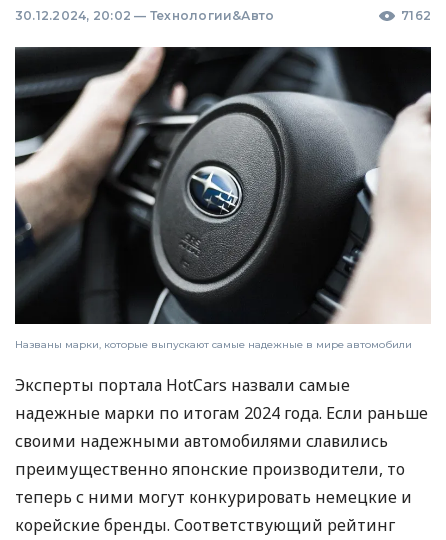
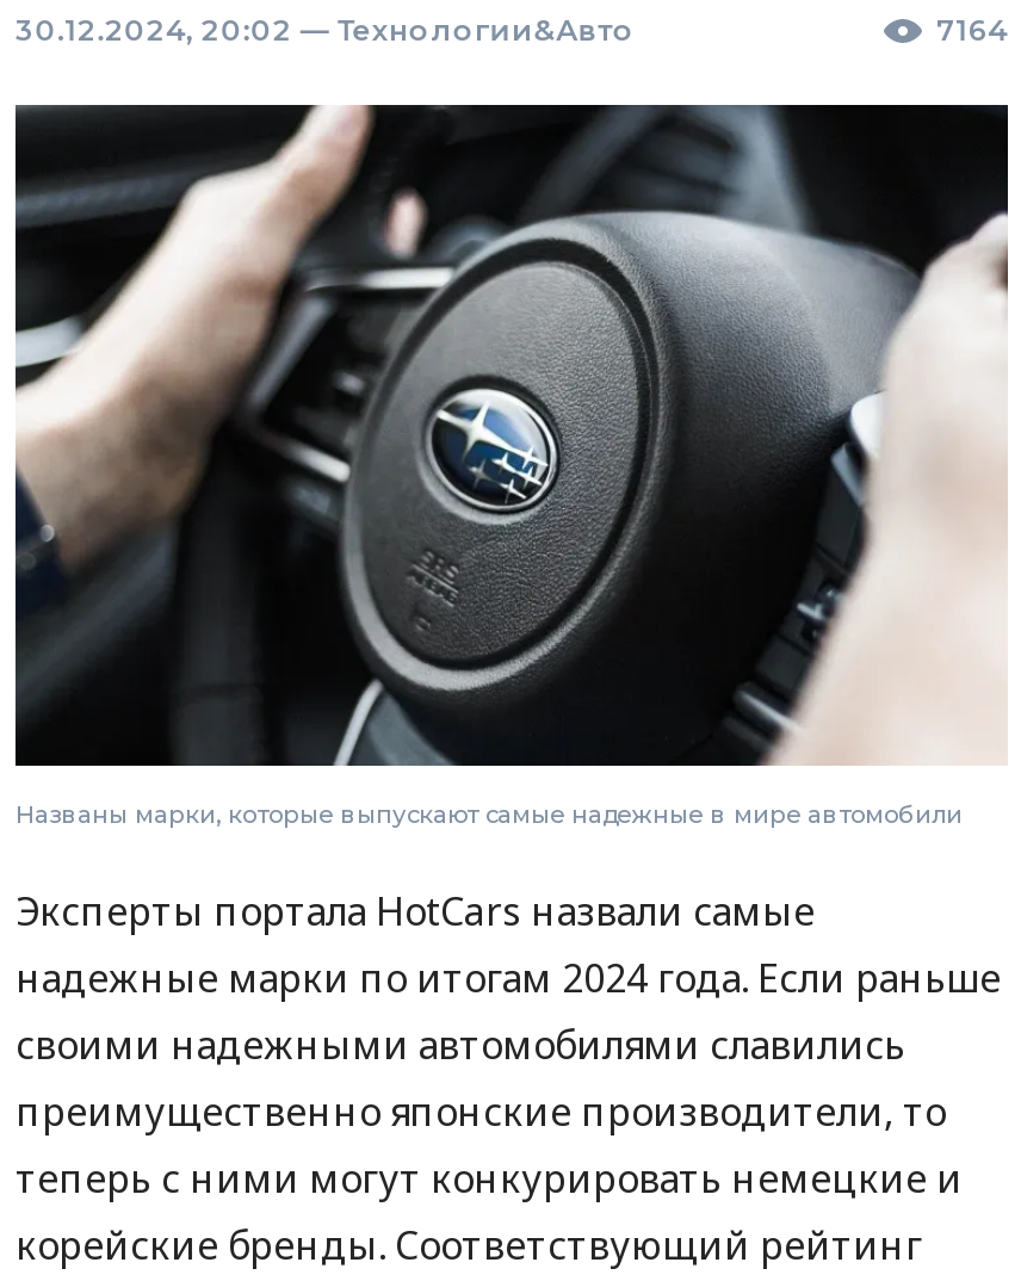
[401,8,431,23] 7162 -> [936,11,1008,47] 7164

